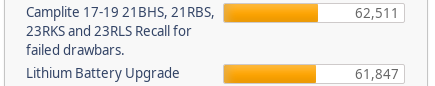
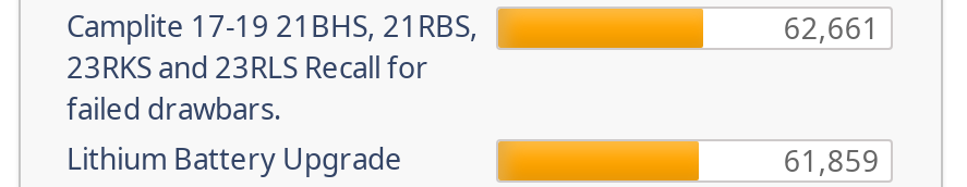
[355,4,399,22] 62,511 -> [783,9,879,48] 62,661
[355,65,399,83] 61,847 -> [783,141,879,180] 61,859

